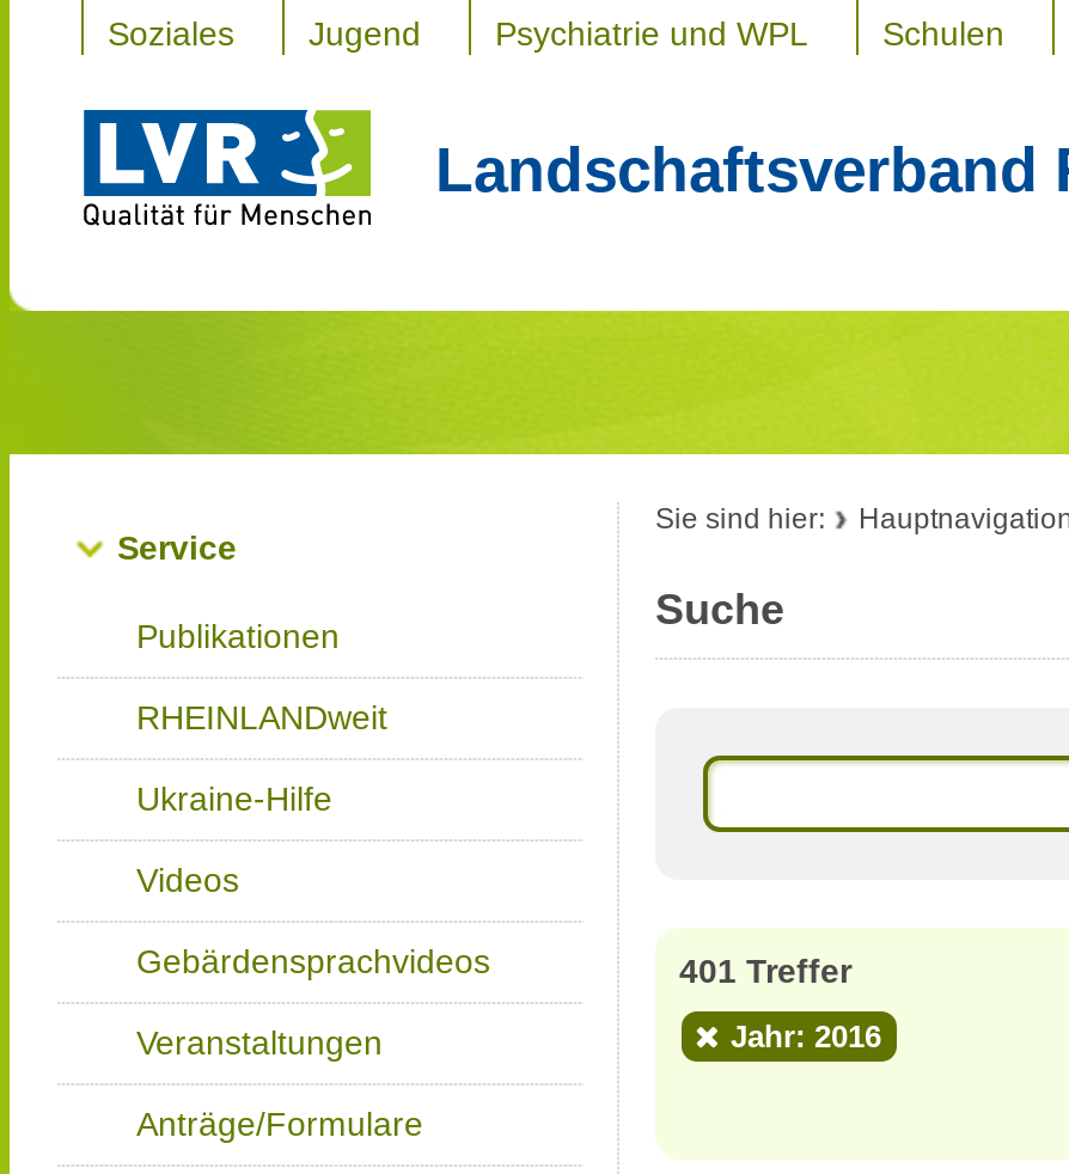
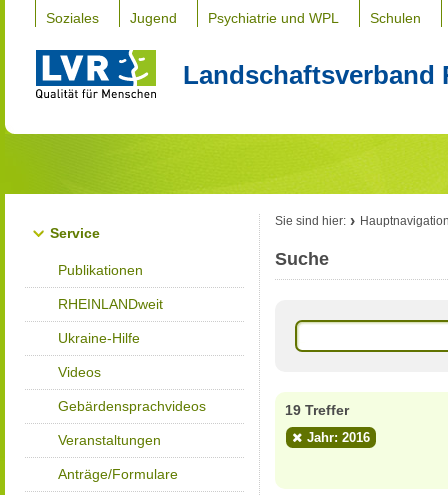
[679,952,851,990] 401 Treffer -> [285,402,349,418] 19 Treffer

